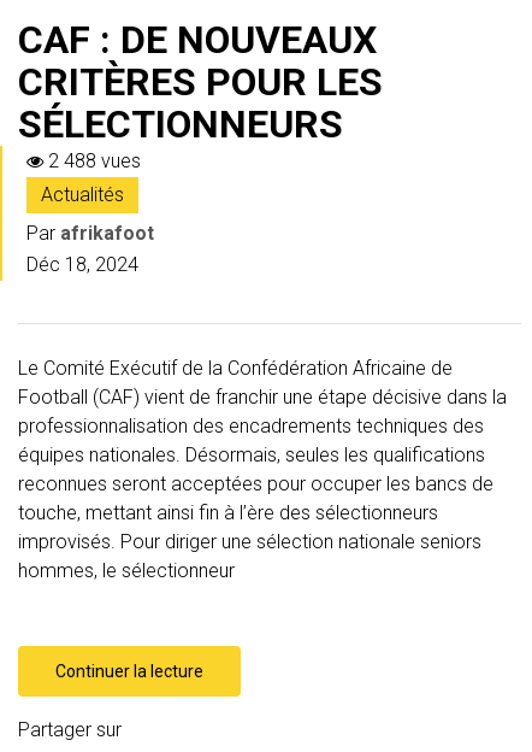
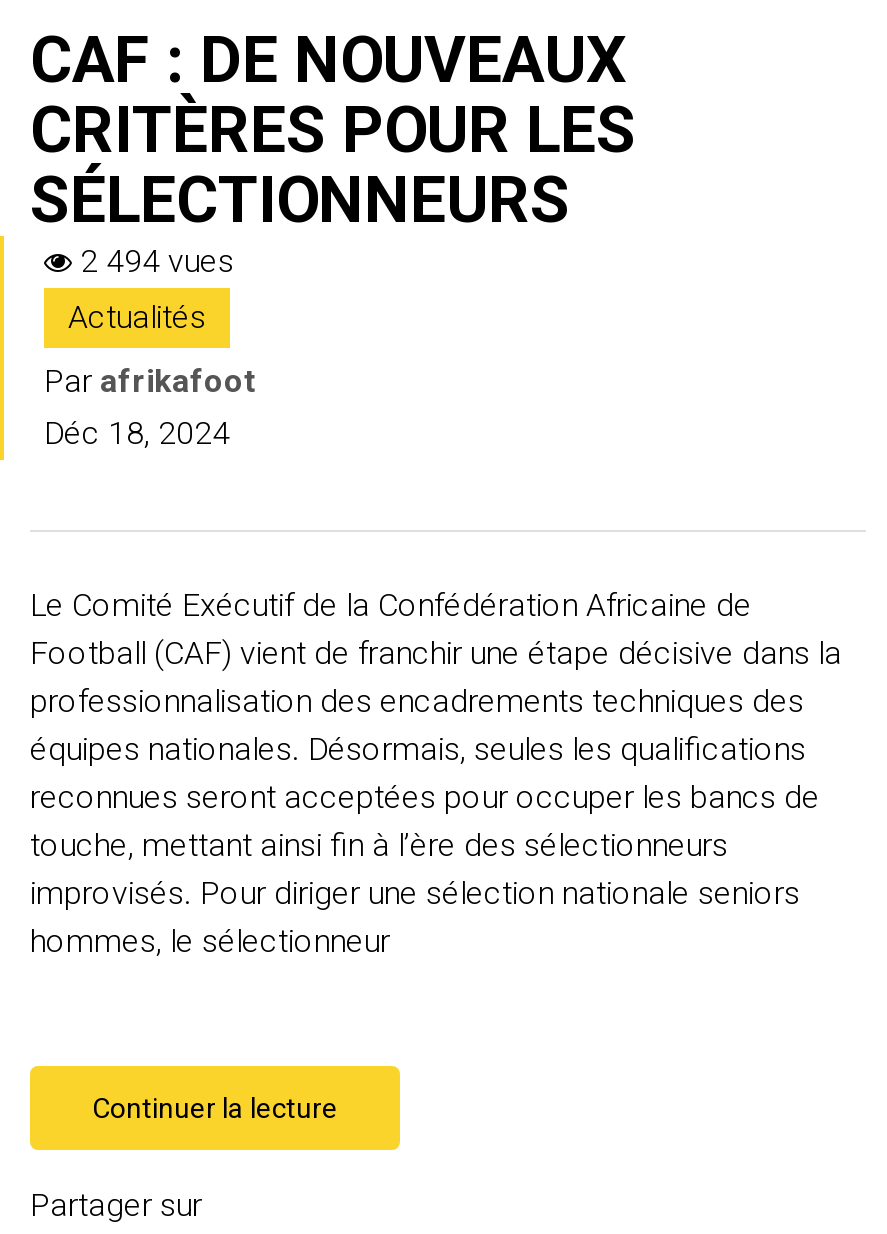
[43,150,141,173] 2 488 vues -> [72,242,234,280] 2 494 vues

